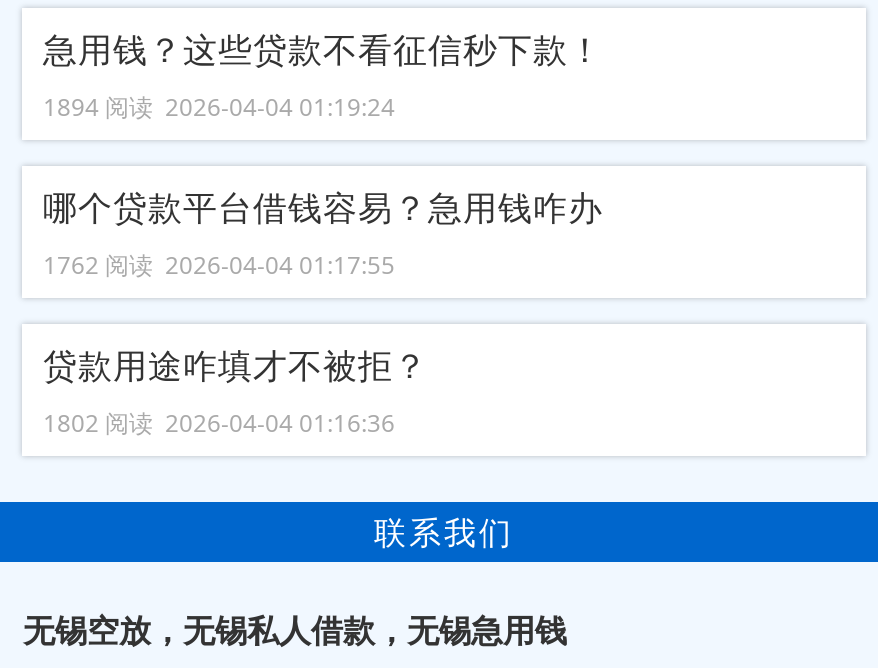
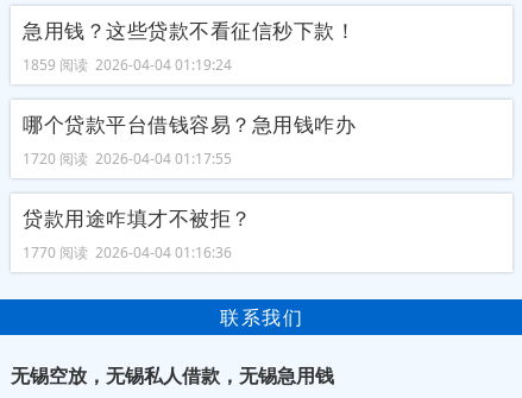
[43,91,395,125] 1894 阅读 2026-04-04 01:19:24 -> [23,55,232,75] 1859 阅读 2026-04-04 01:19:24
[43,248,395,282] 1762 阅读 2026-04-04 01:17:55 -> [23,149,232,169] 1720 阅读 2026-04-04 01:17:55
[43,405,395,439] 1802 阅读 2026-04-04 01:16:36 -> [23,242,232,262] 1770 阅读 2026-04-04 01:16:36

